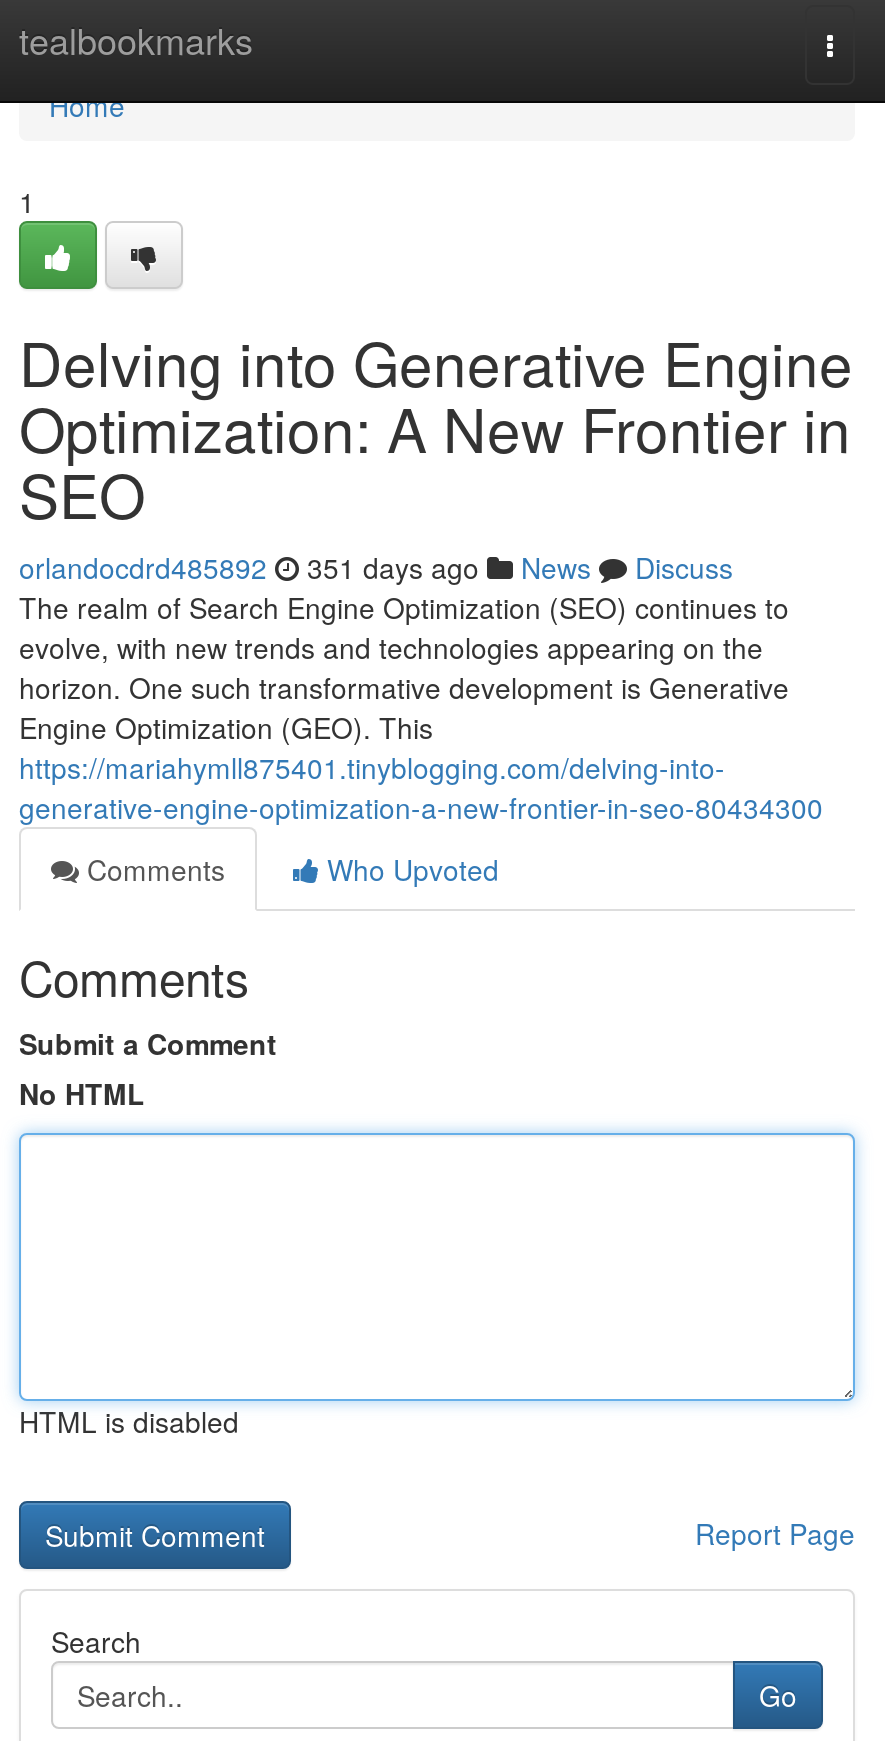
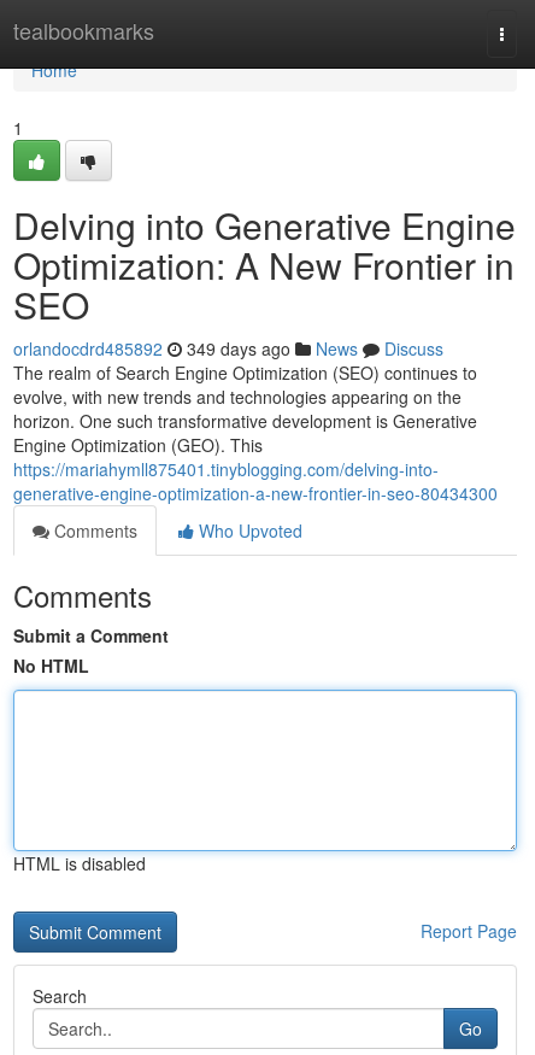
[19,547,733,587] orlandocdrd485892 351 days ago News Discuss -> [13,336,443,361] orlandocdrd485892 349 days ago News Discuss

